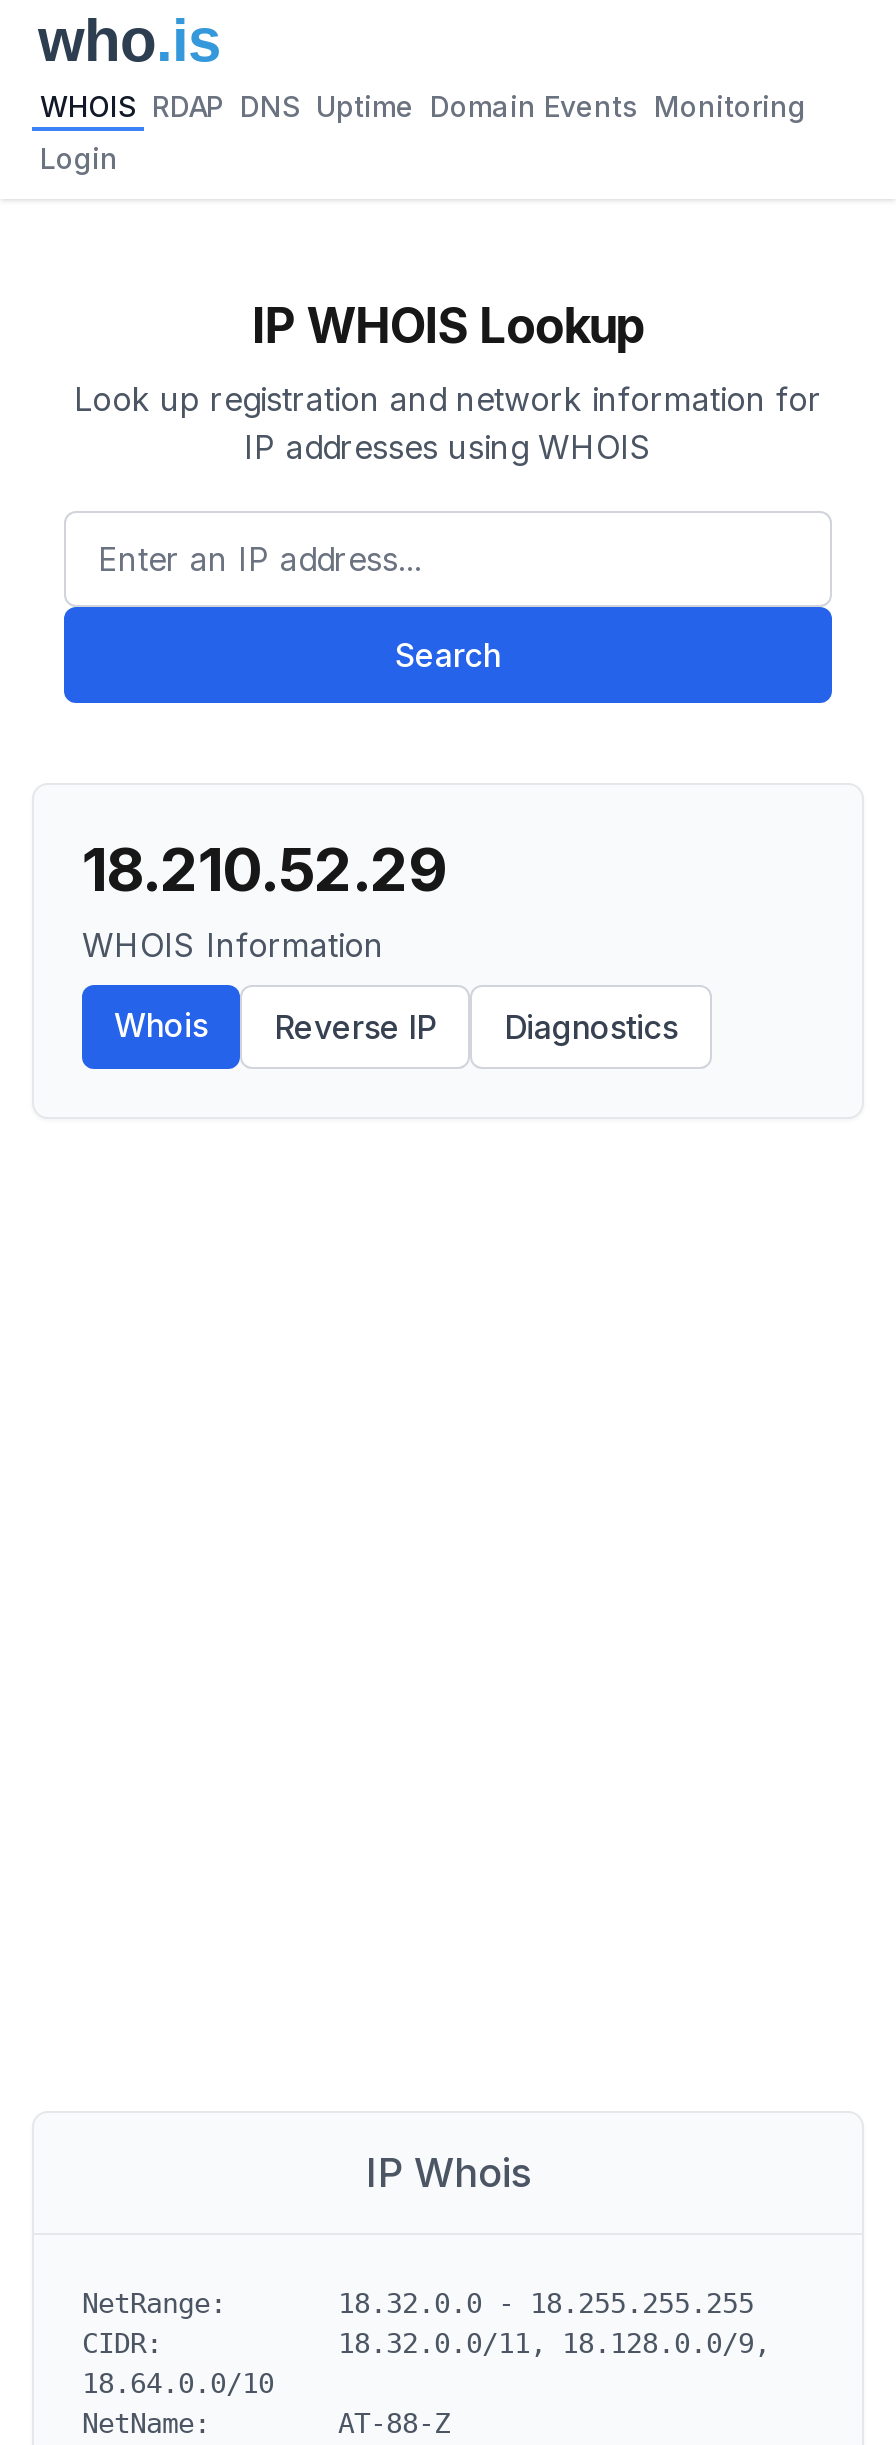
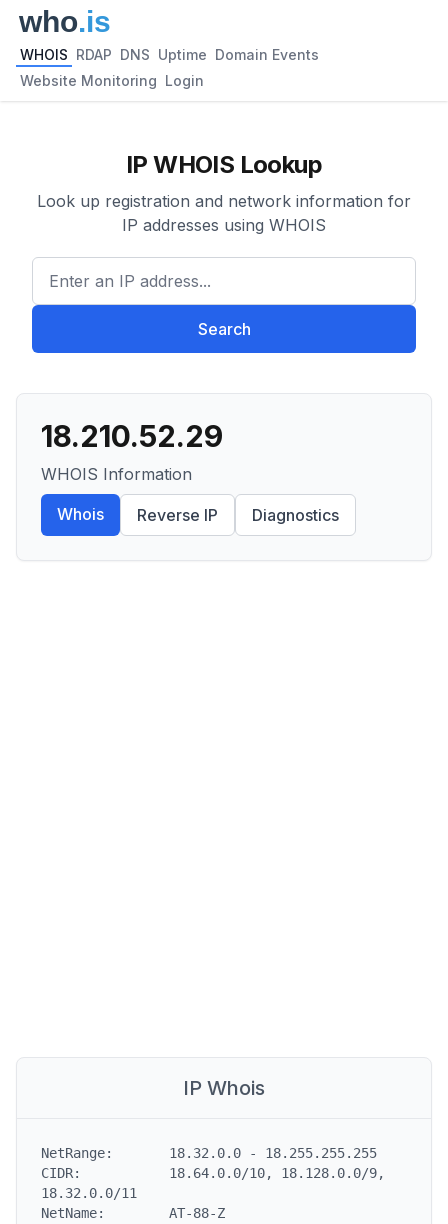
[40,89,806,123] WHOIS RDAP DNS Uptime Domain Events Monitoring -> [20,46,319,63] WHOIS RDAP DNS Uptime Domain Events
[40,141,118,175] Login -> [20,72,204,89] Website Monitoring Login
[82,2327,770,2359] CIDR: 18.32.0.0/11, 18.128.0.0/9, -> [41,1165,385,1181] CIDR: 18.64.0.0/10, 18.128.0.0/9,
[82,2367,274,2399] 18.64.0.0/10 -> [41,1185,137,1201] 18.32.0.0/11

